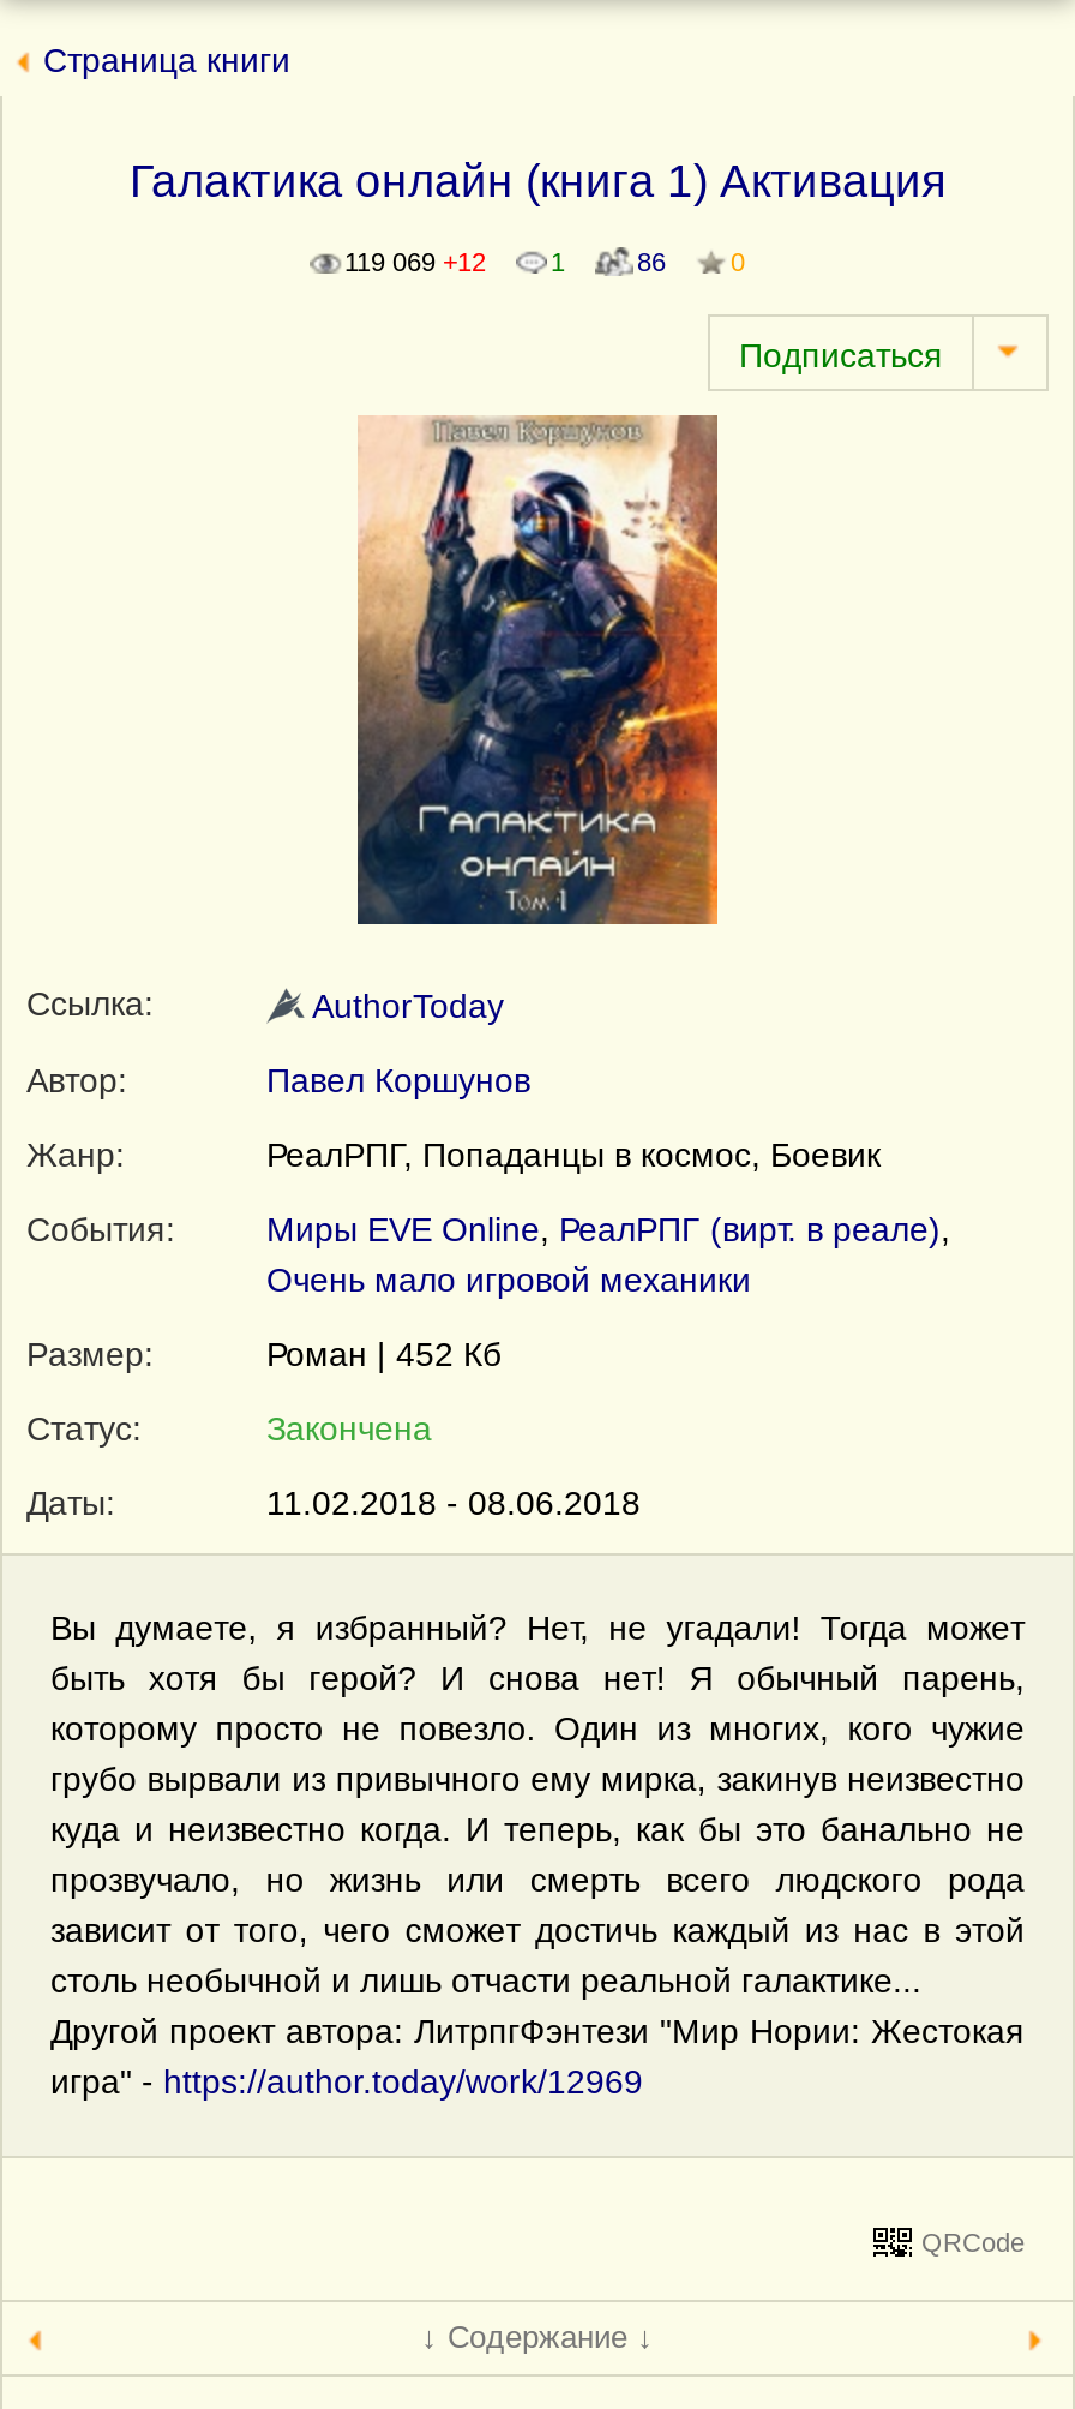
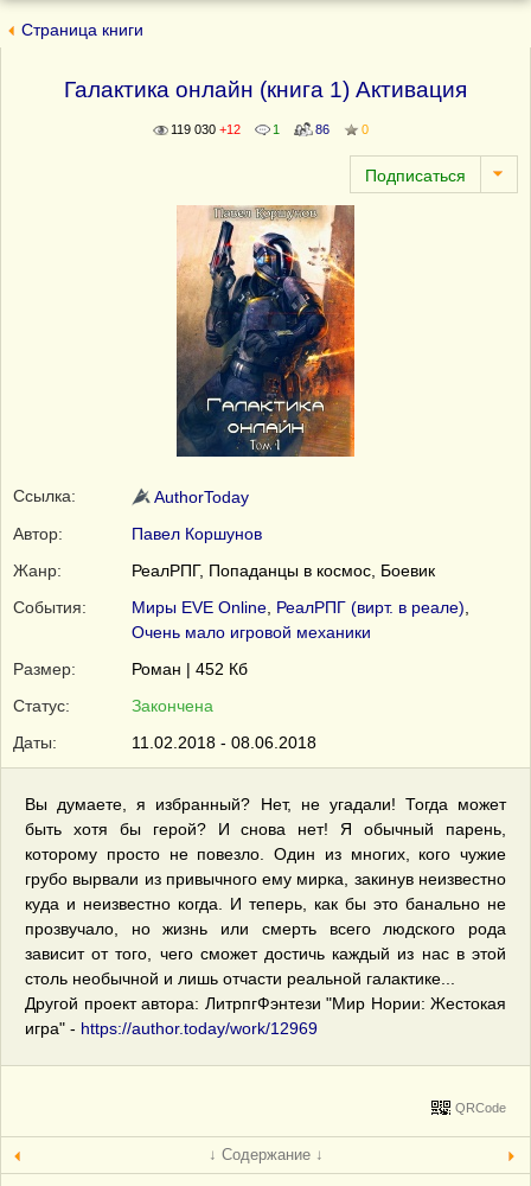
[344,247,486,276] 119 069 +12 -> [170,122,240,136] 119 030 +12

